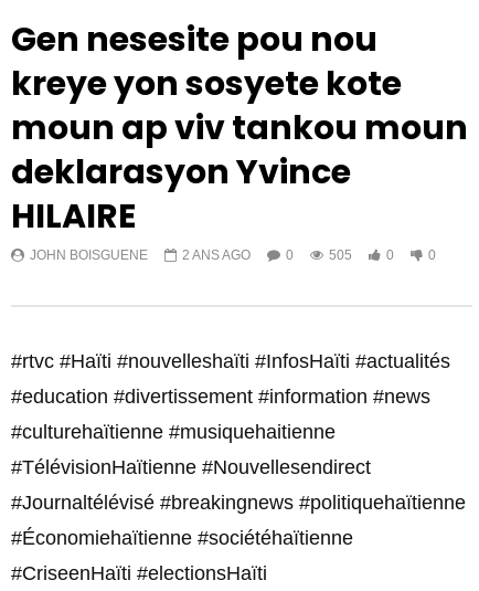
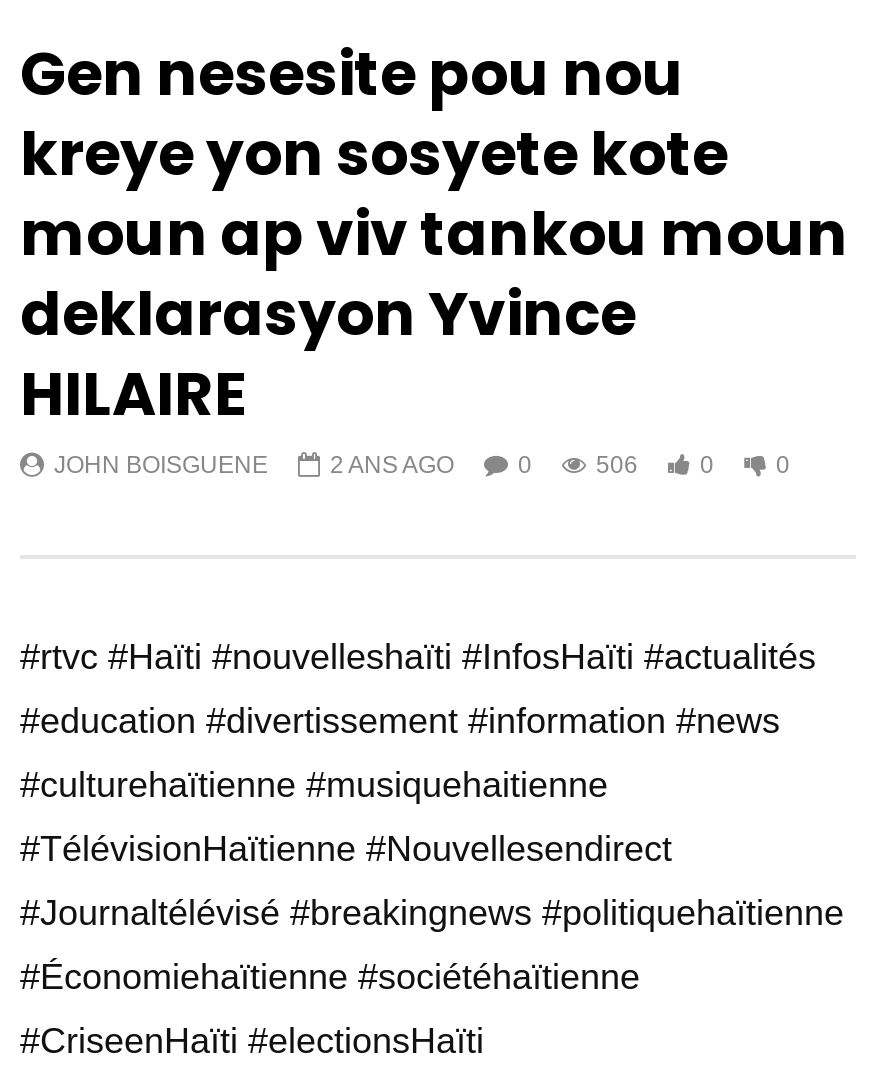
[329,247,352,262] 505 -> [596,450,638,478] 506

